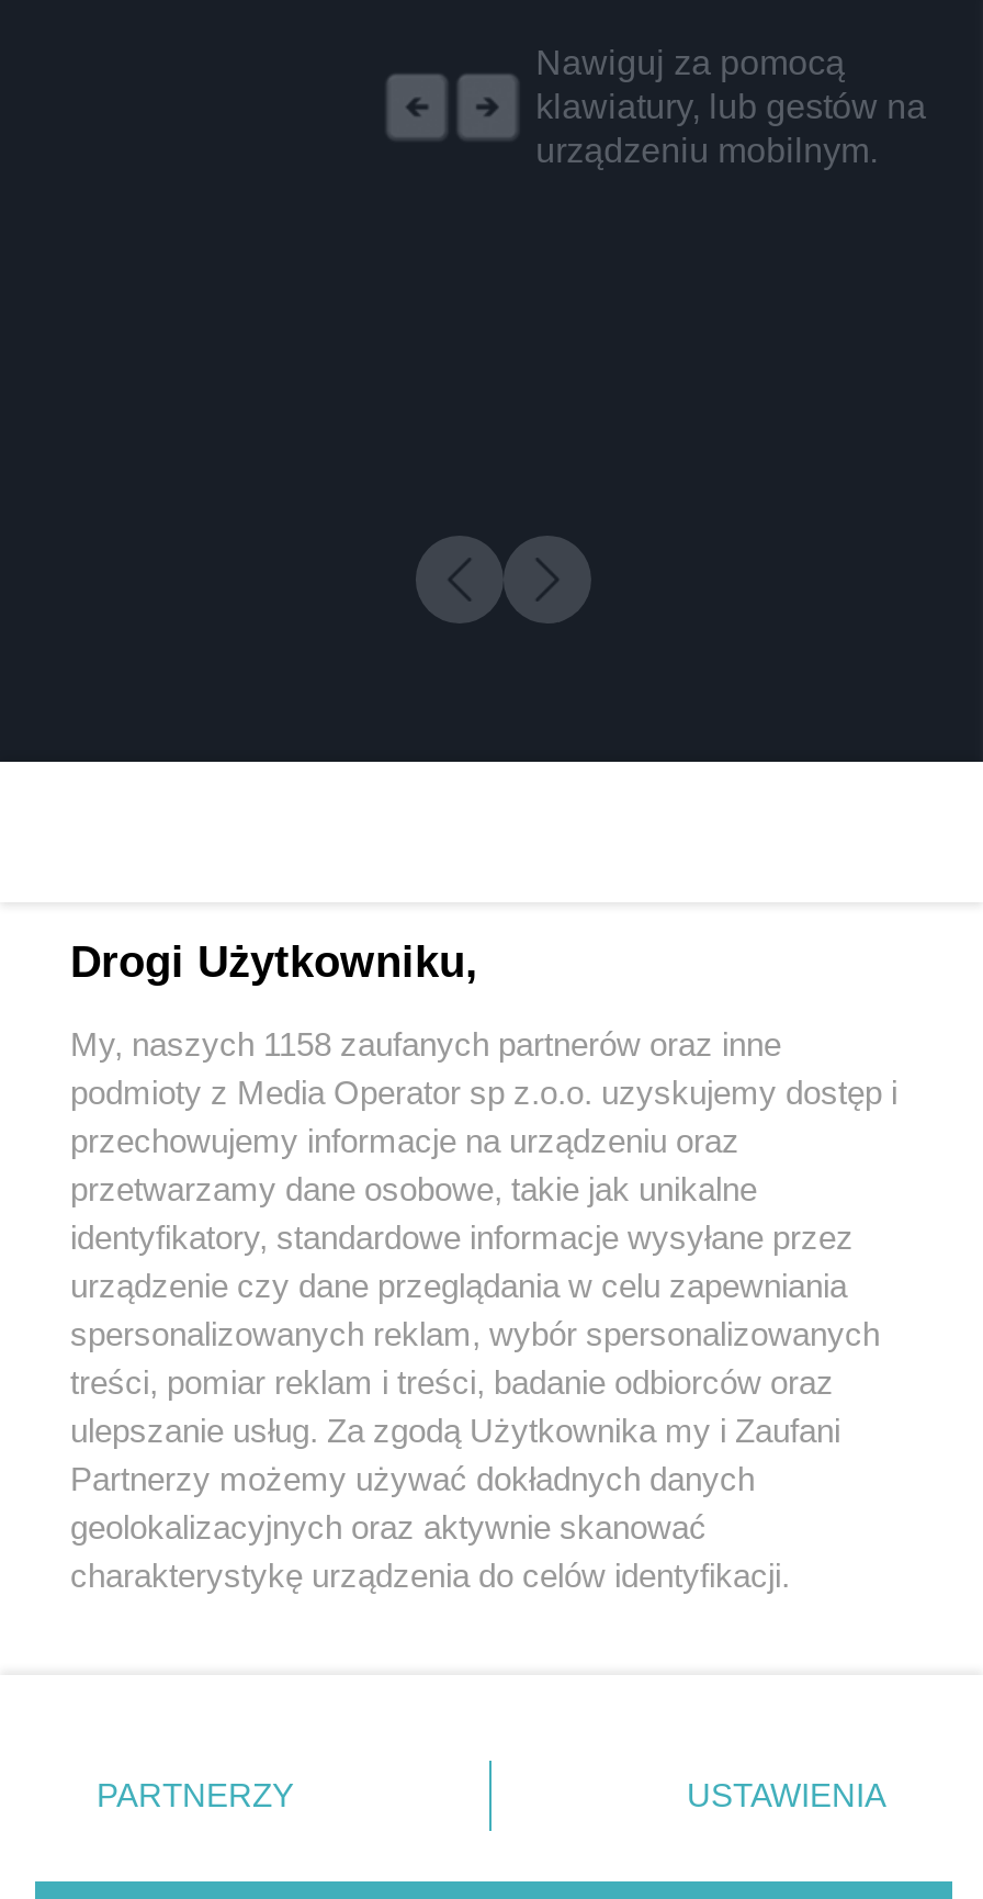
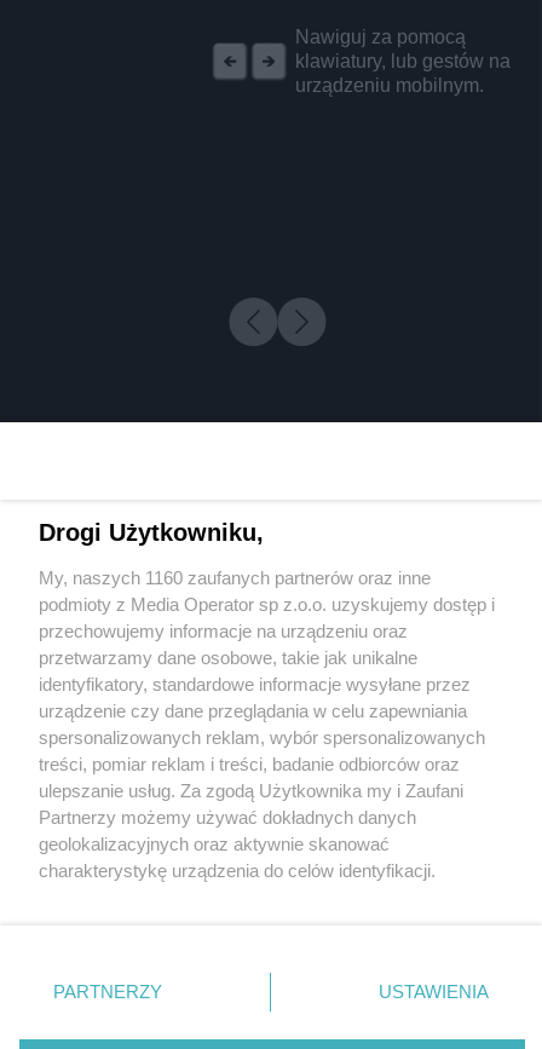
[70,1025,781,1063] My, naszych 1158 zaufanych partnerów oraz inne -> [39,567,431,588] My, naszych 1160 zaufanych partnerów oraz inne

